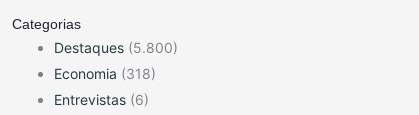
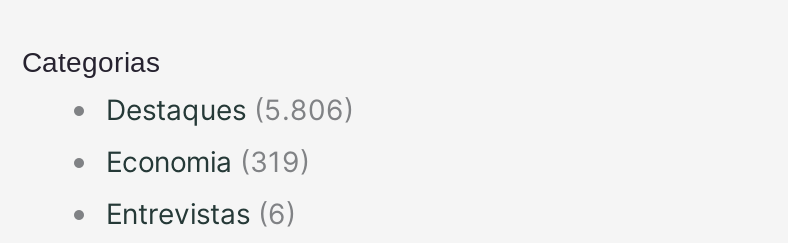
[54,39,178,56] Destaques (5.800) -> [106,93,354,127] Destaques (5.806)
[54,65,156,82] Economia (318) -> [106,145,310,179] Economia (319)

